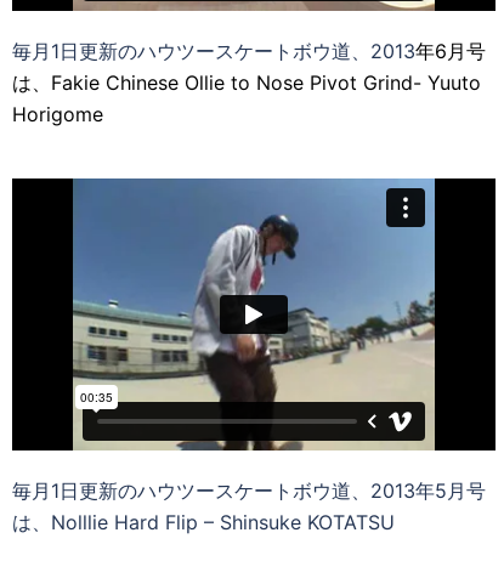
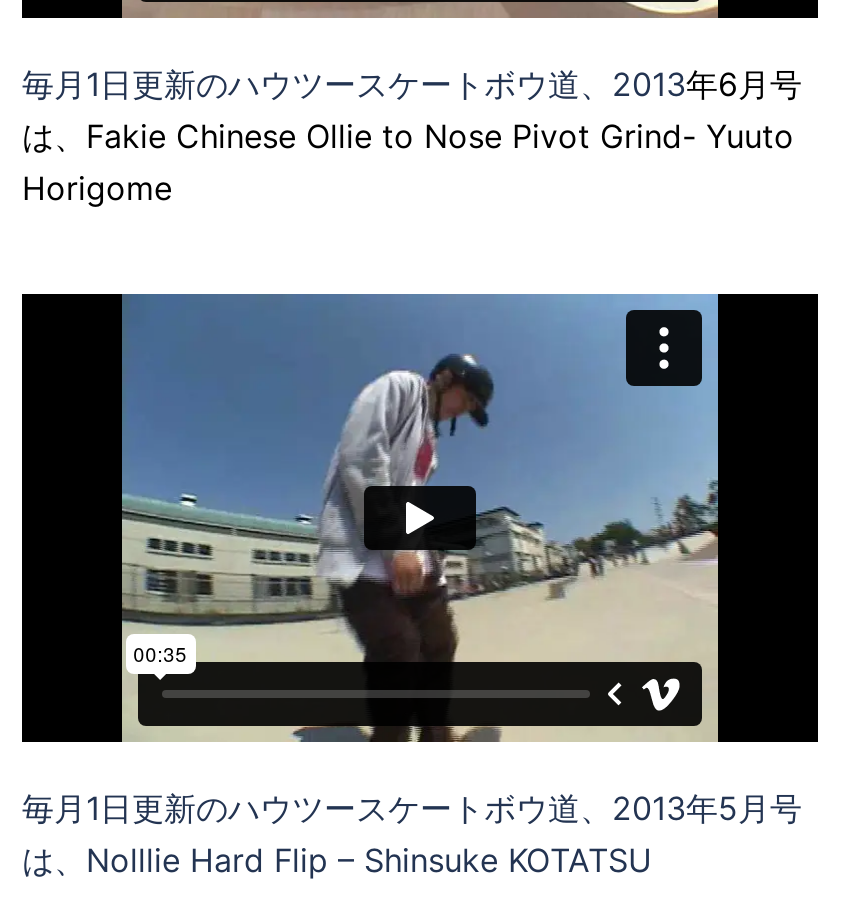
[379,188,425,234] [image] -> [624,308,704,388] [image]

